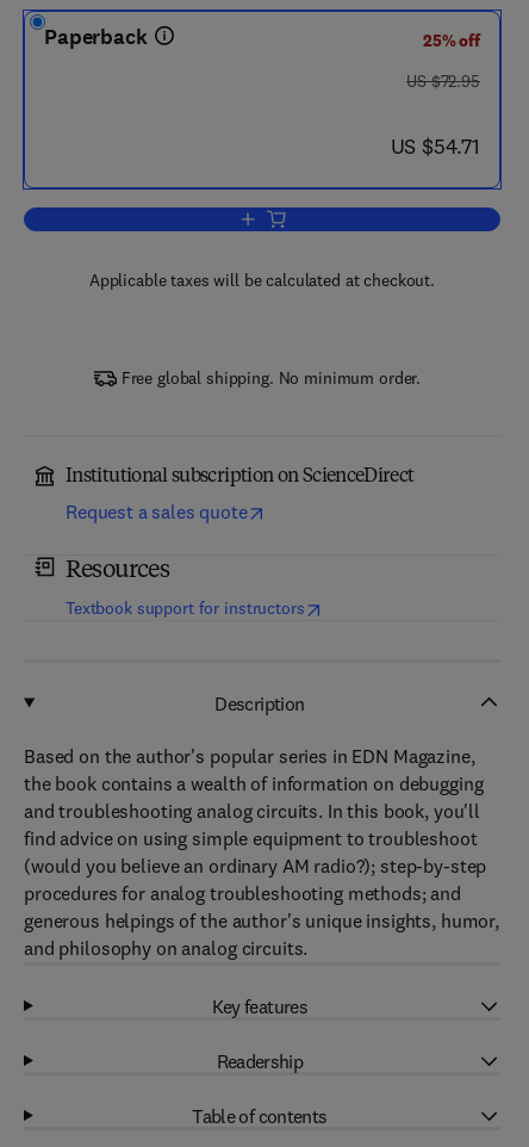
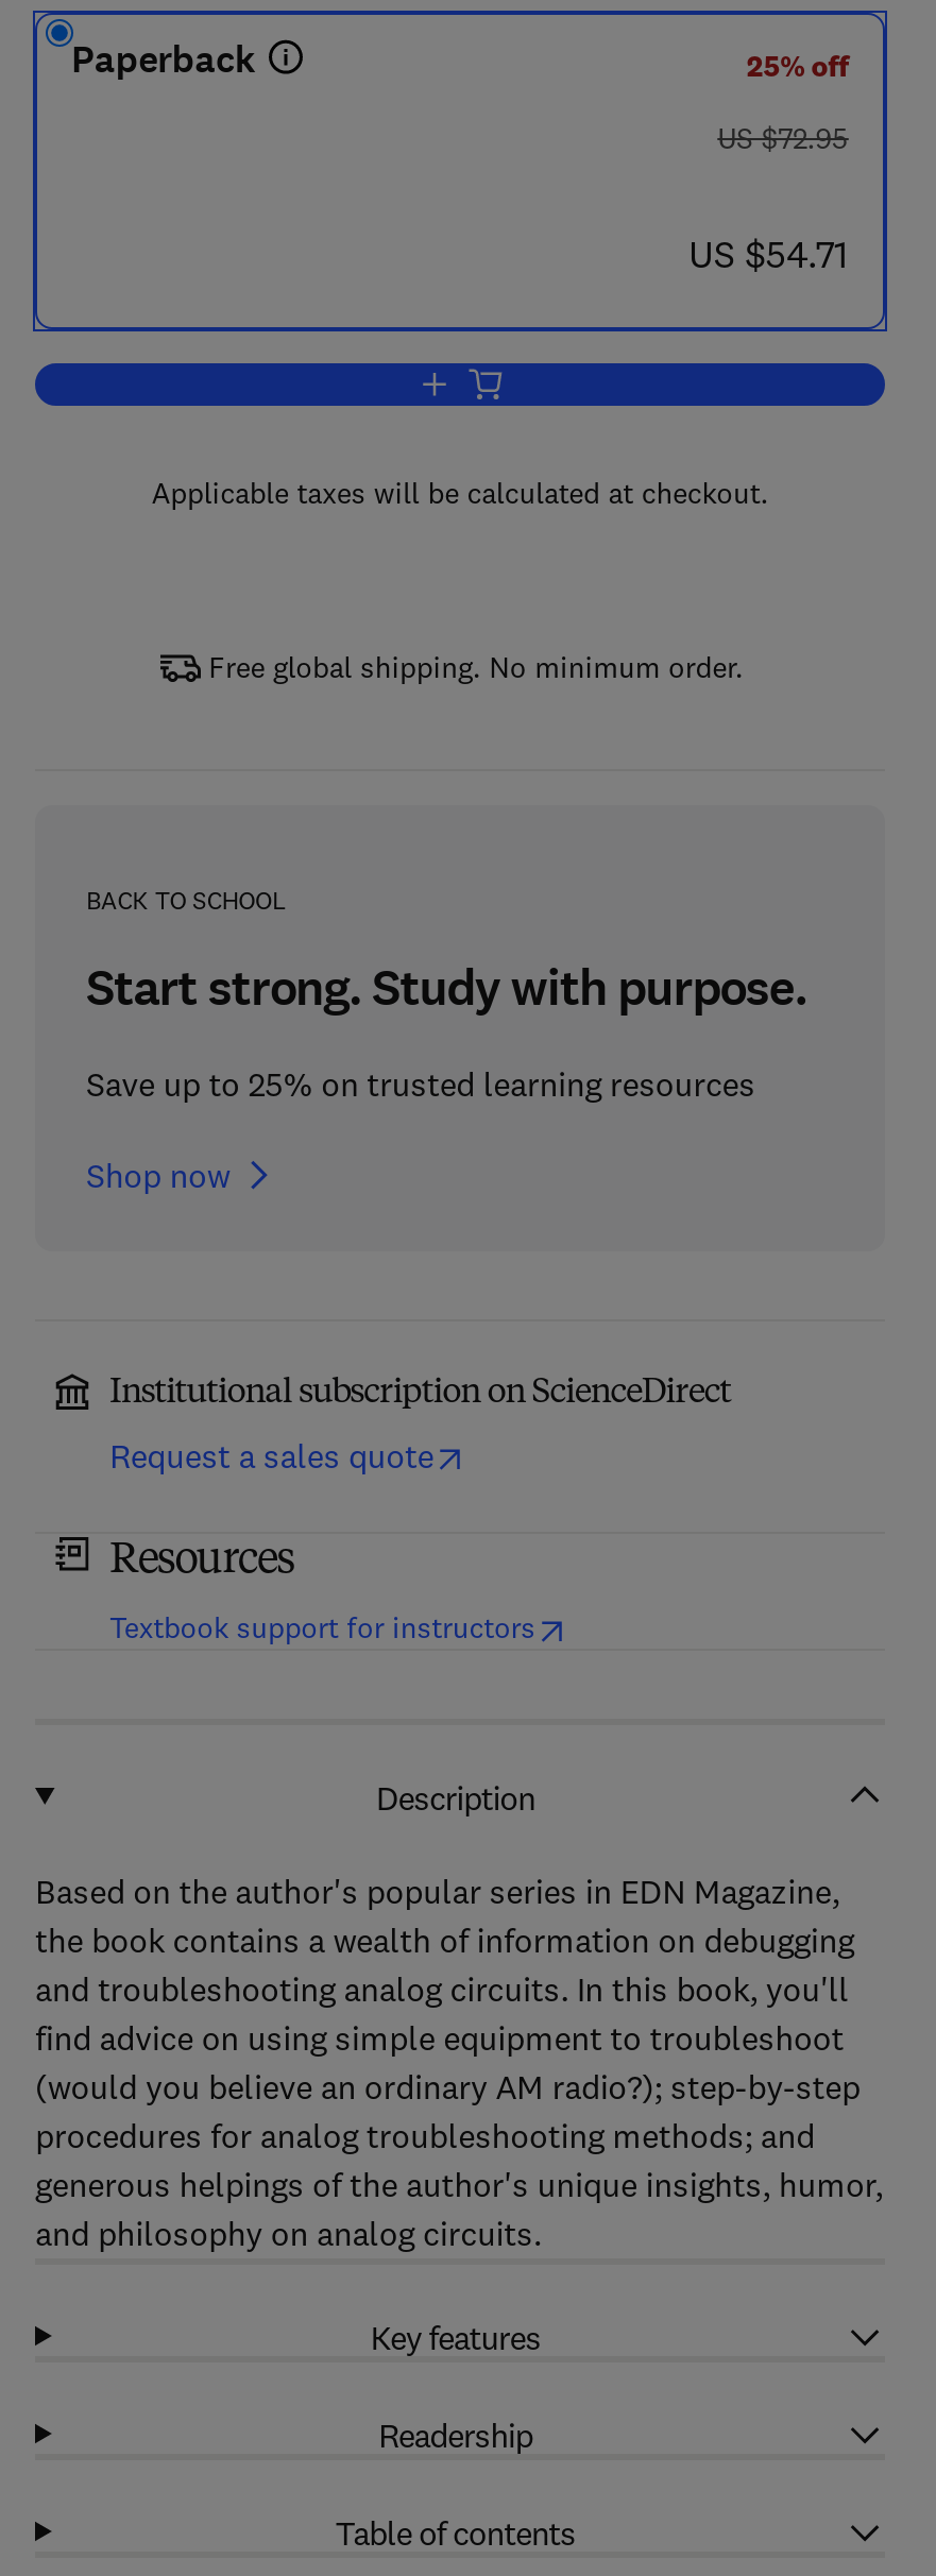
none -> [86,884,807,1196] BACK TO SCHOOL | Start strong. Study with purpose. | Save up to 25% on trusted learning resources | Shop now

